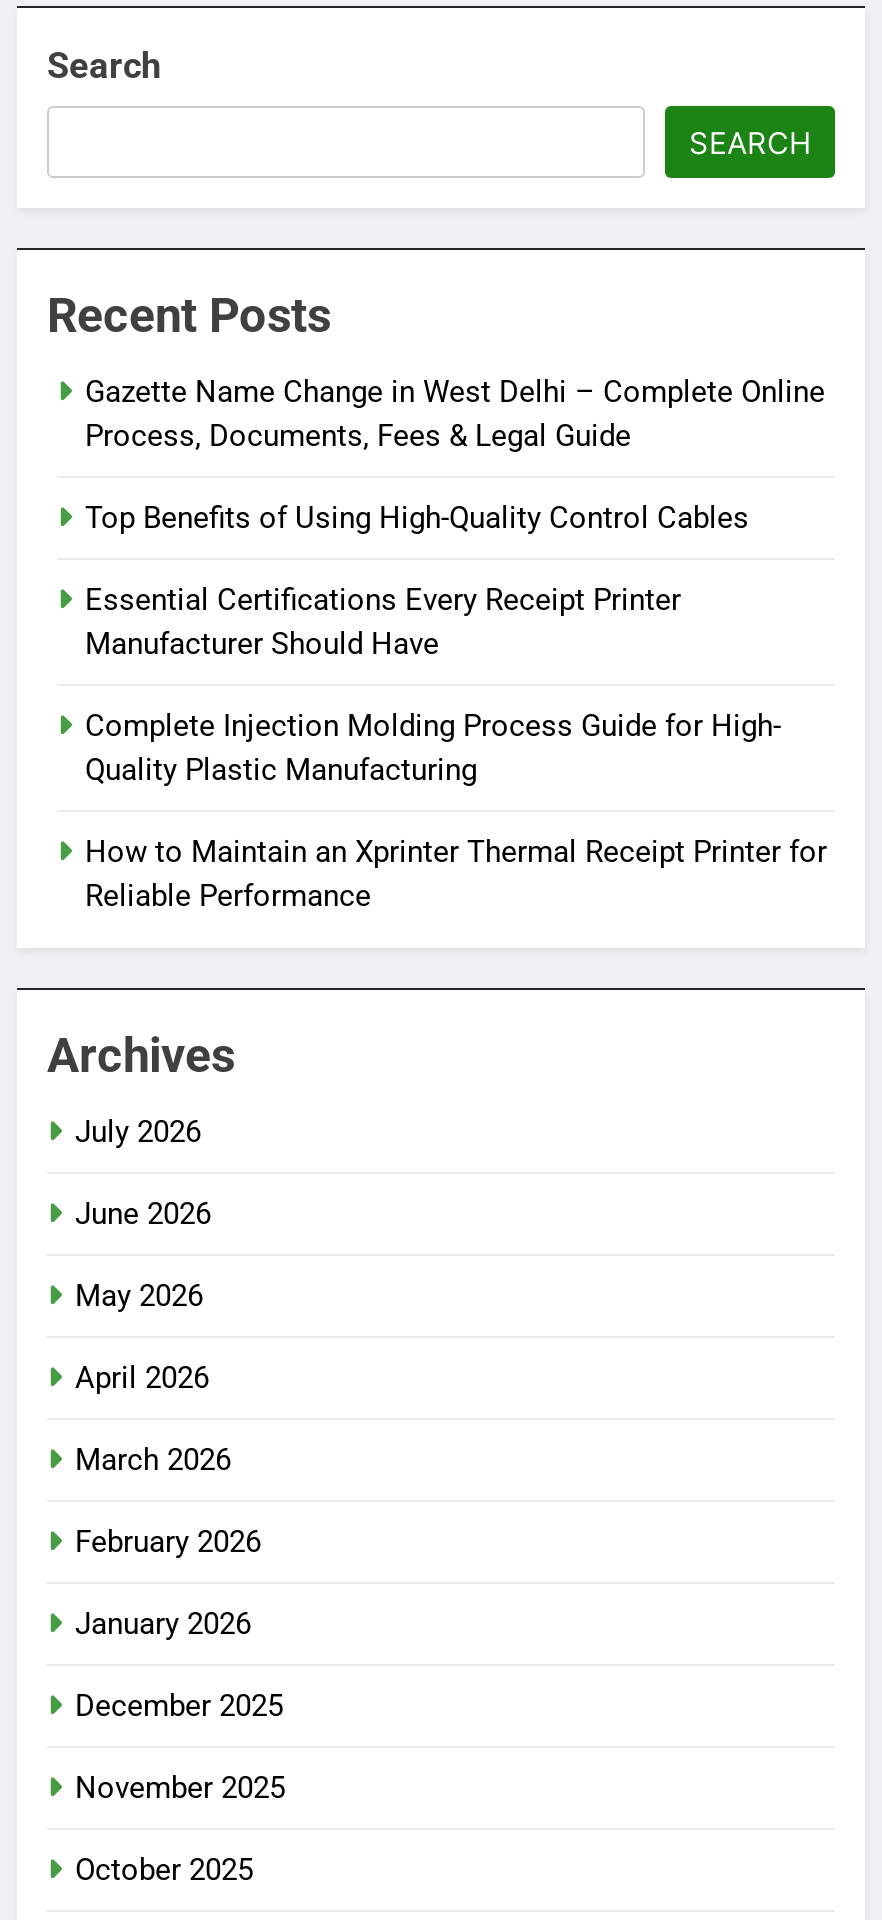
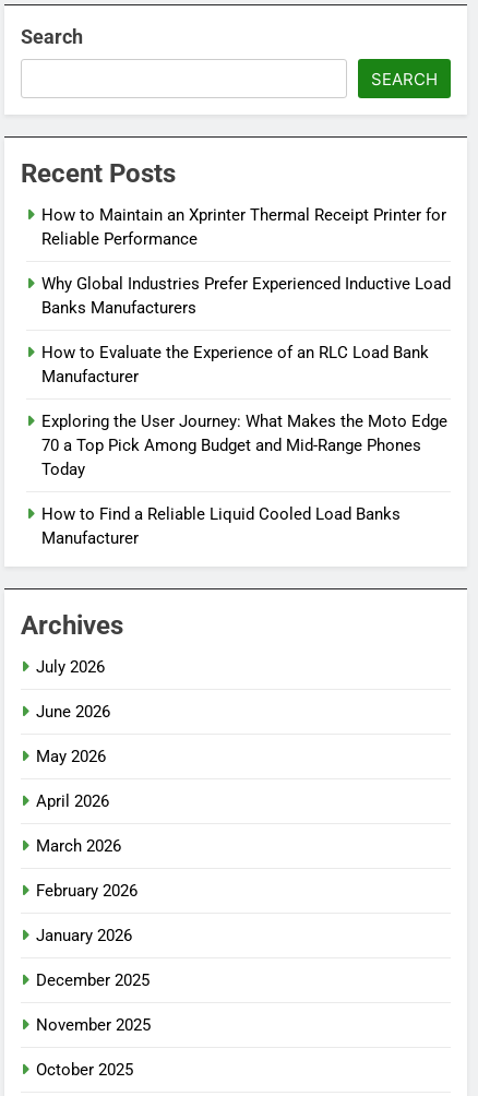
[85,375,825,789] Gazette Name Change in West Delhi – Complete Online | Process, Documents, Fees & Legal Guide | Top Benefits of Using High-Quality Control Cables | Essential Certifications Every Receipt Printer | Manufacturer Should Have | Complete Injection Molding Process Guide for High- | Quality Plastic Manufacturing -> none
moved [85,835,827,915] -> [41,206,446,249]: How to Maintain an Xprinter Thermal Receipt Printer for | Reliable Performance
none -> [41,274,451,548] Why Global Industries Prefer Experienced Inductive Load | Banks Manufacturers | How to Evaluate the Experience of an RLC Load Bank | Manufacturer | Exploring the User Journey: What Makes the Moto Edge | 70 a Top Pick Among Budget and Mid-Range Phones | Today | How to Find a Reliable Liquid Cooled Load Banks | Manufacturer

